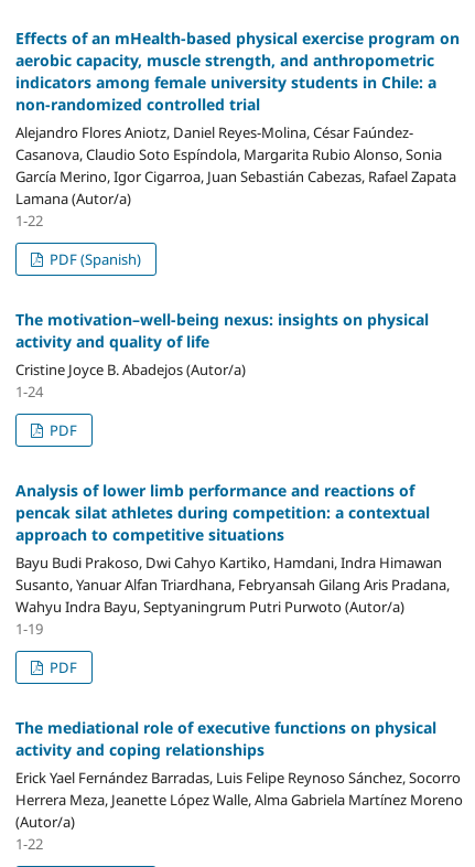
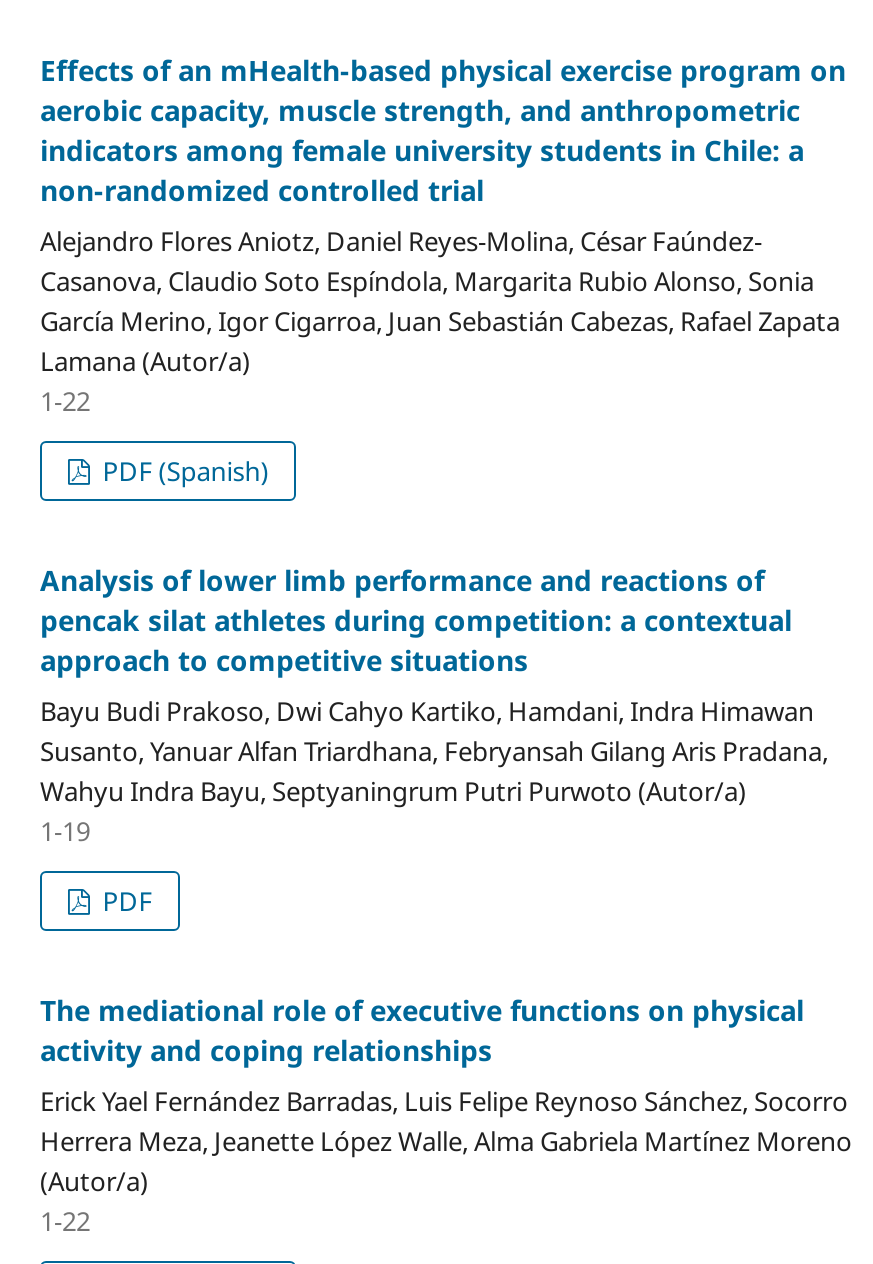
[15,309,429,440] The motivation–well-being nexus: insights on physical | activity and quality of life | Cristine Joyce B. Abadejos (Autor/a) | 1-24 | PDF -> none

